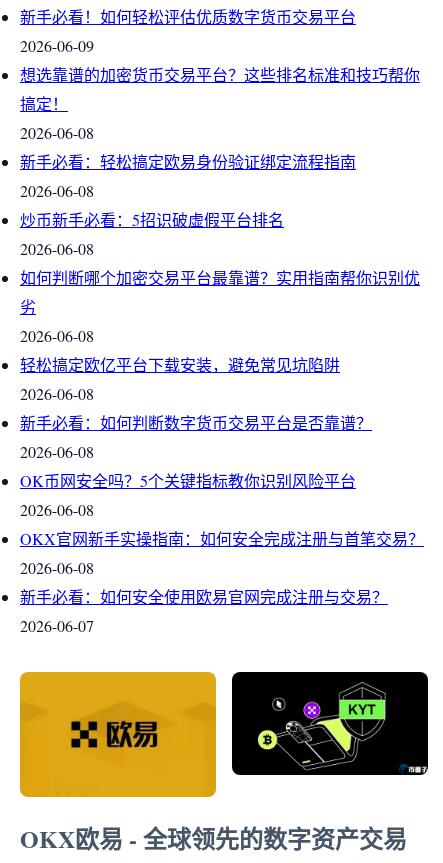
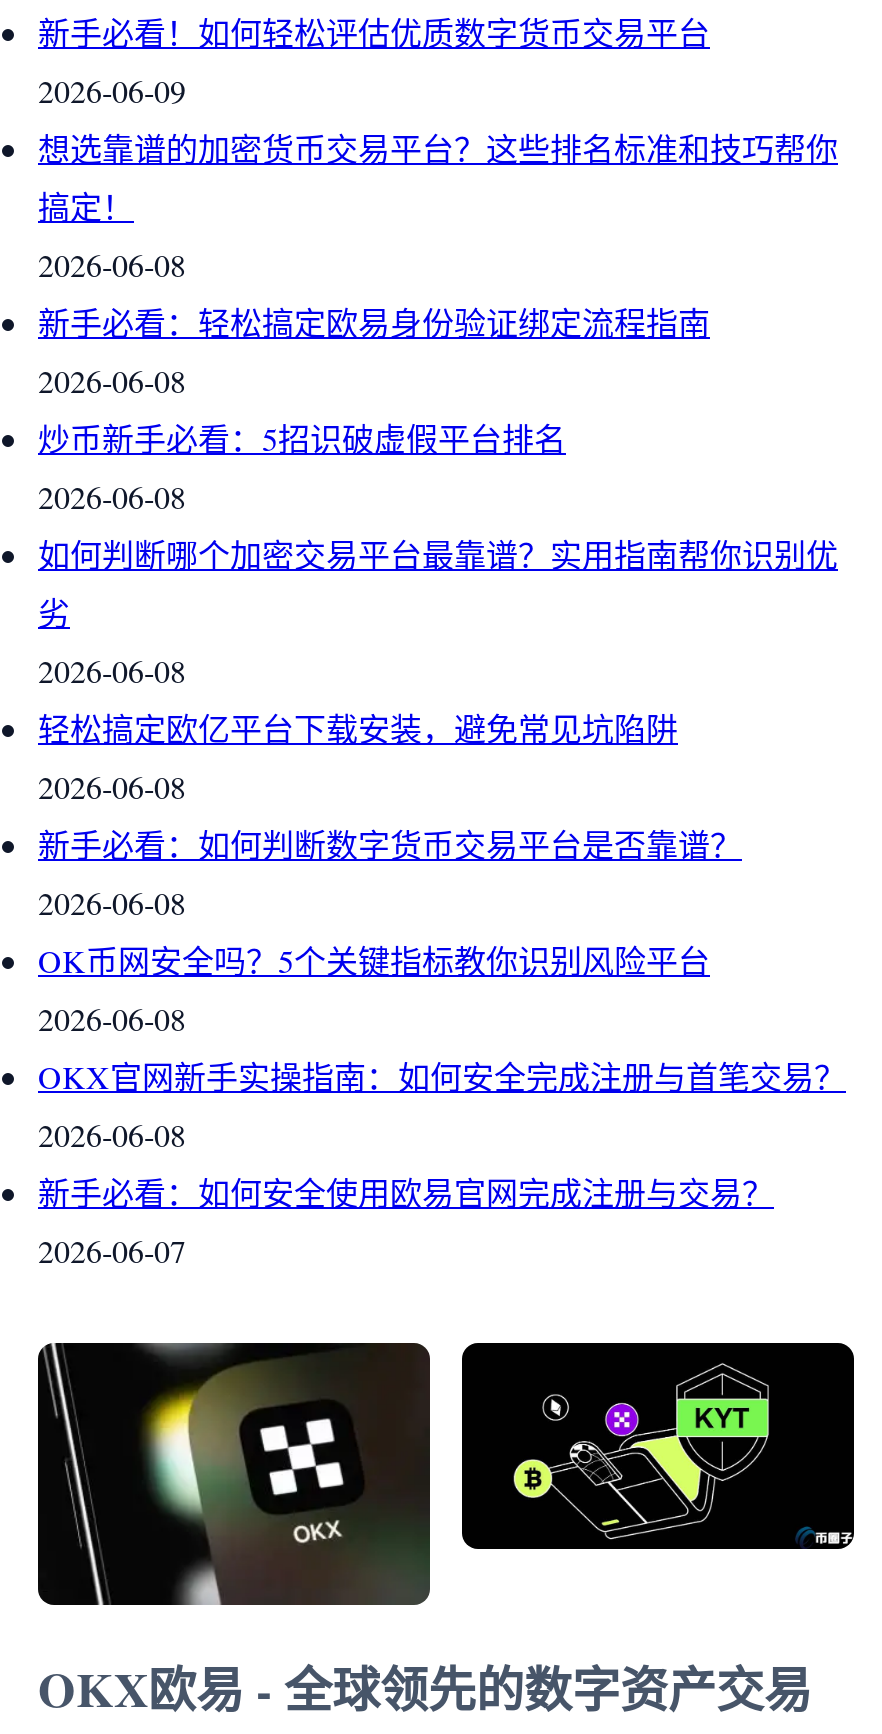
[19,671,217,798] [image] -> [36,1339,432,1607] [image]

